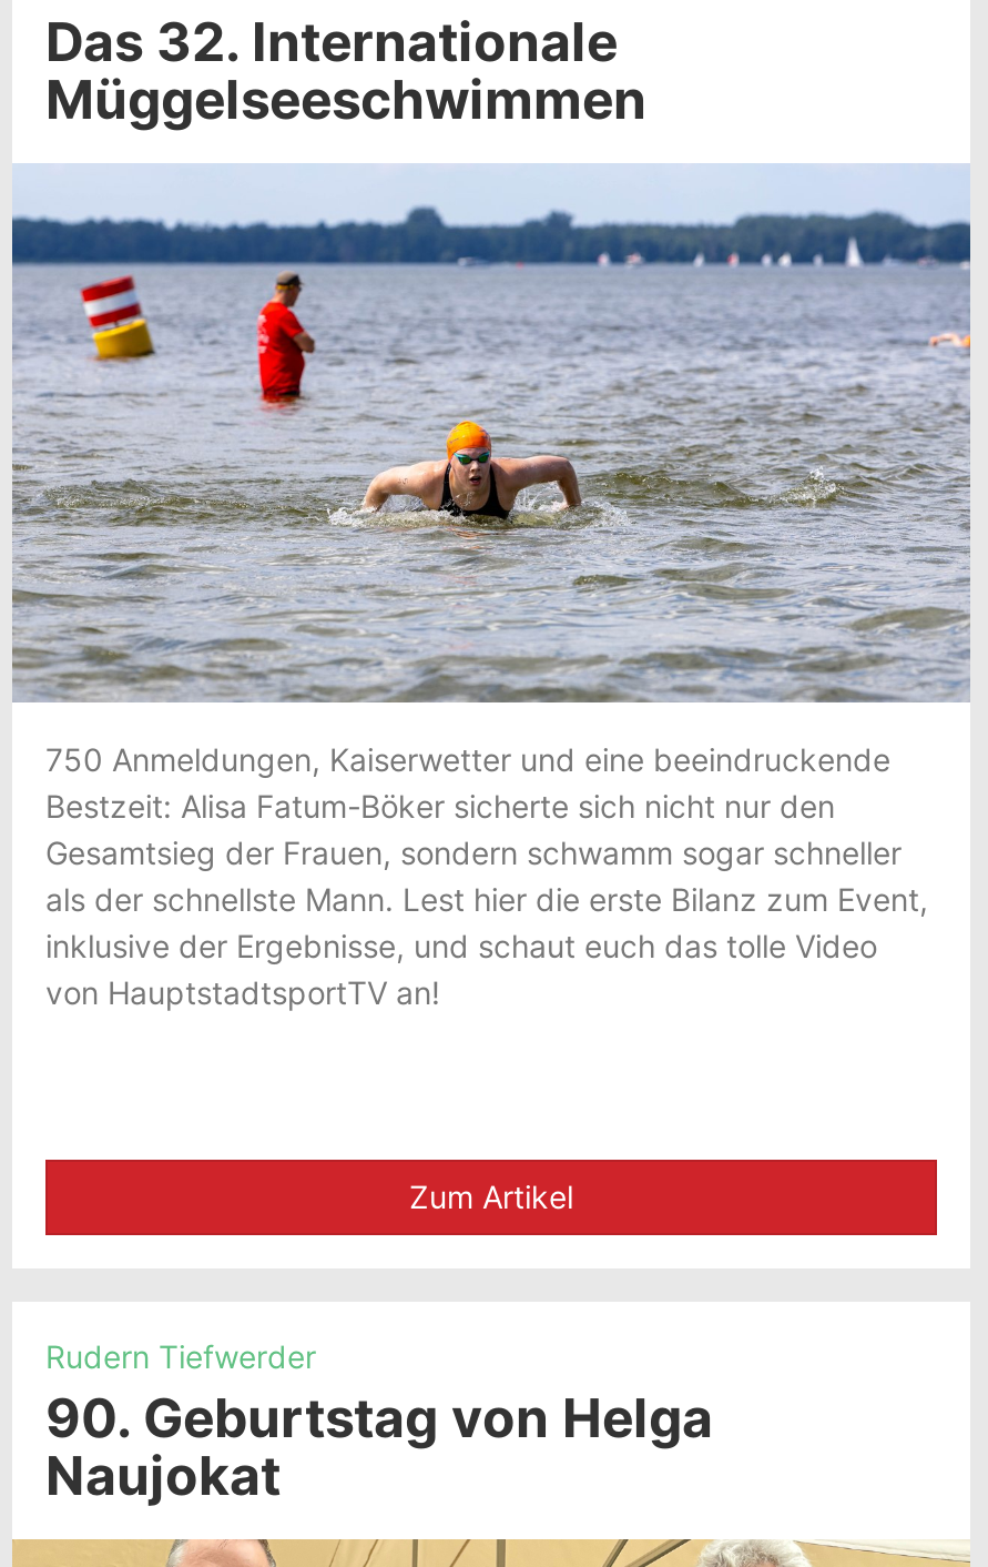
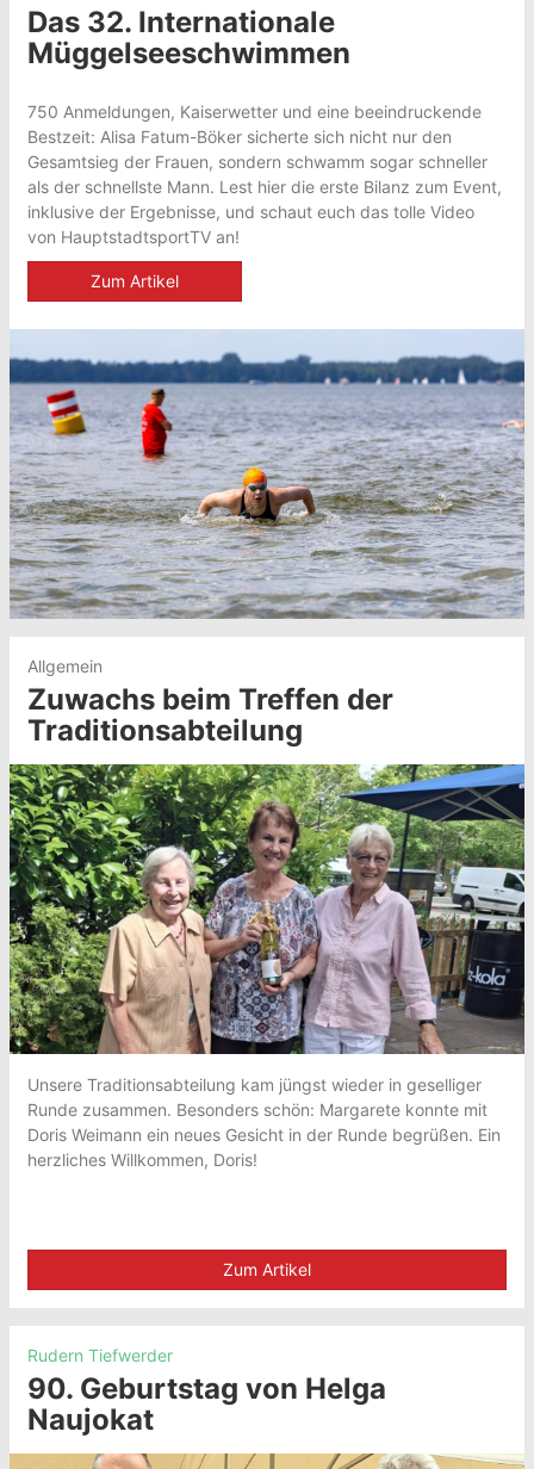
moved [10,164,972,704] -> [8,329,526,621]: [image]
moved [45,740,928,1010] -> [27,102,502,247]: 750 Anmeldungen, Kaiserwetter und eine beeindruckende | Bestzeit: Alisa Fatum-Böker sicherte sich nicht nur den | Gesamtsieg der Frauen, sondern schwamm sogar schneller | als der schnellste Mann. Lest hier die erste Bilanz zum Event, | inklusive der Ergebnisse, und schaut euch das tolle Video | von HauptstadtsportTV an!
none -> [8,656,526,1055] [image] | Allgemein | Zuwachs beim Treffen der | Traditionsabteilung
none -> [27,1075,501,1170] Unsere Traditionsabteilung kam jüngst wieder in geselliger | Runde zusammen. Besonders schön: Margarete konnte mit | Doris Weimann ein neues Gesicht in der Runde begrüßen. Ein | herzliches Willkommen, Doris!
none -> [91,271,179,291] Zum Artikel

